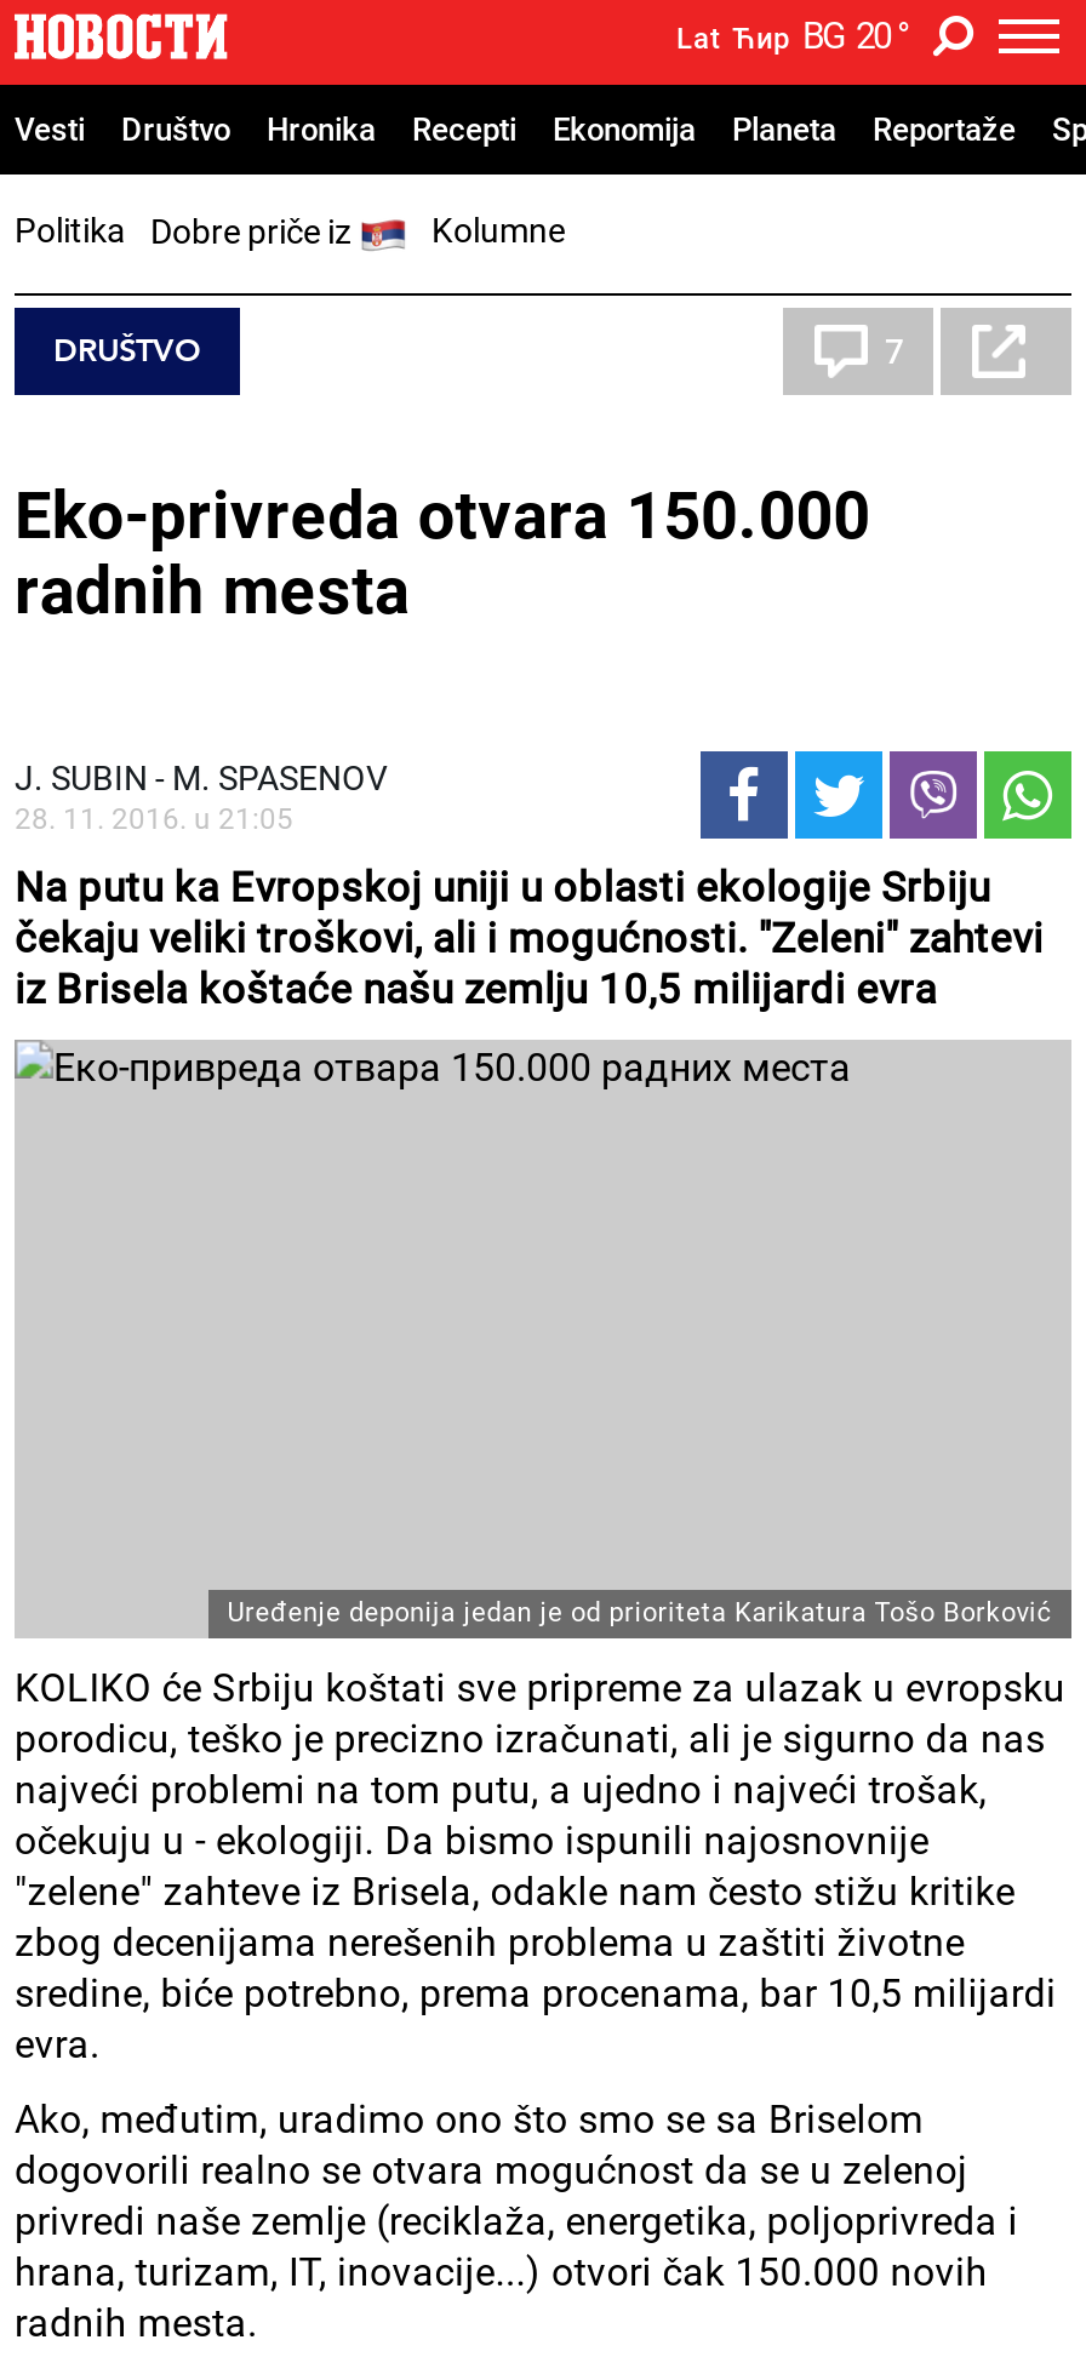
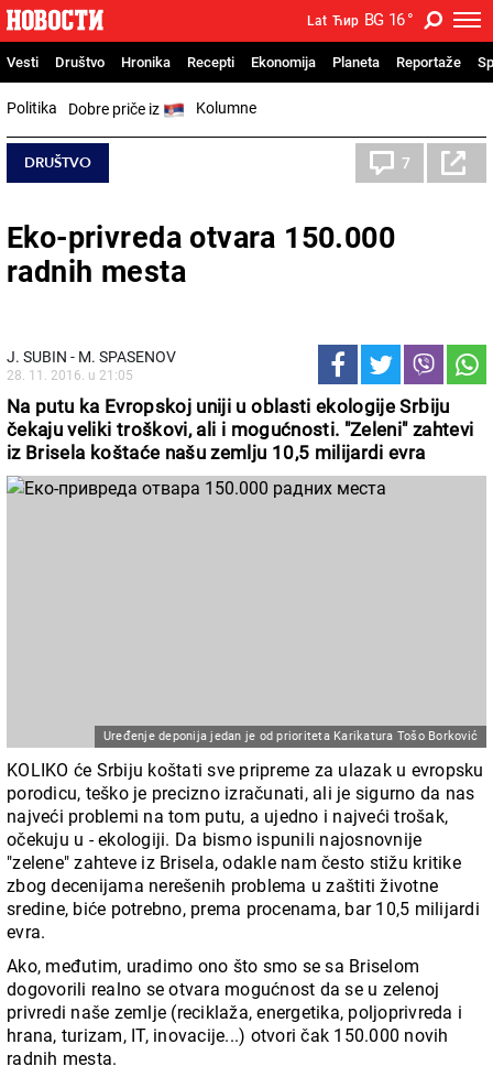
[676,15,909,58] Lat Ћир BG 20 ° -> [307,10,413,30] Lat Ћир BG 16 °

